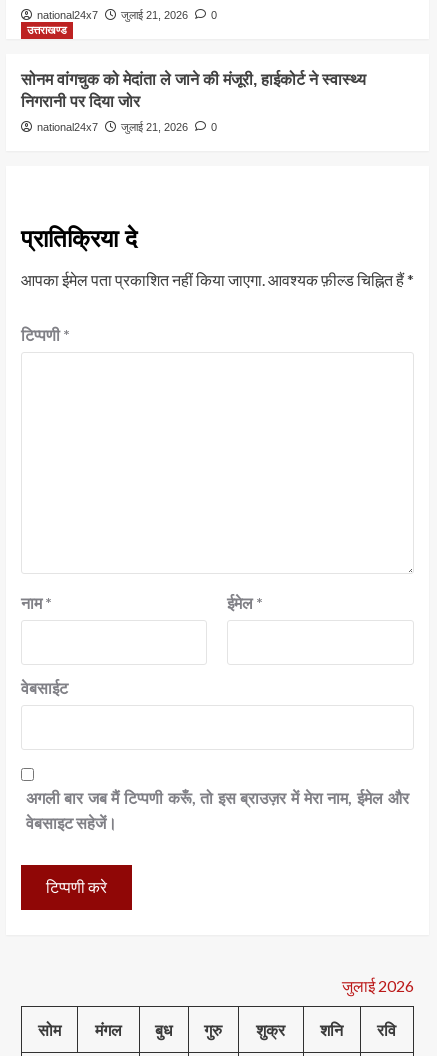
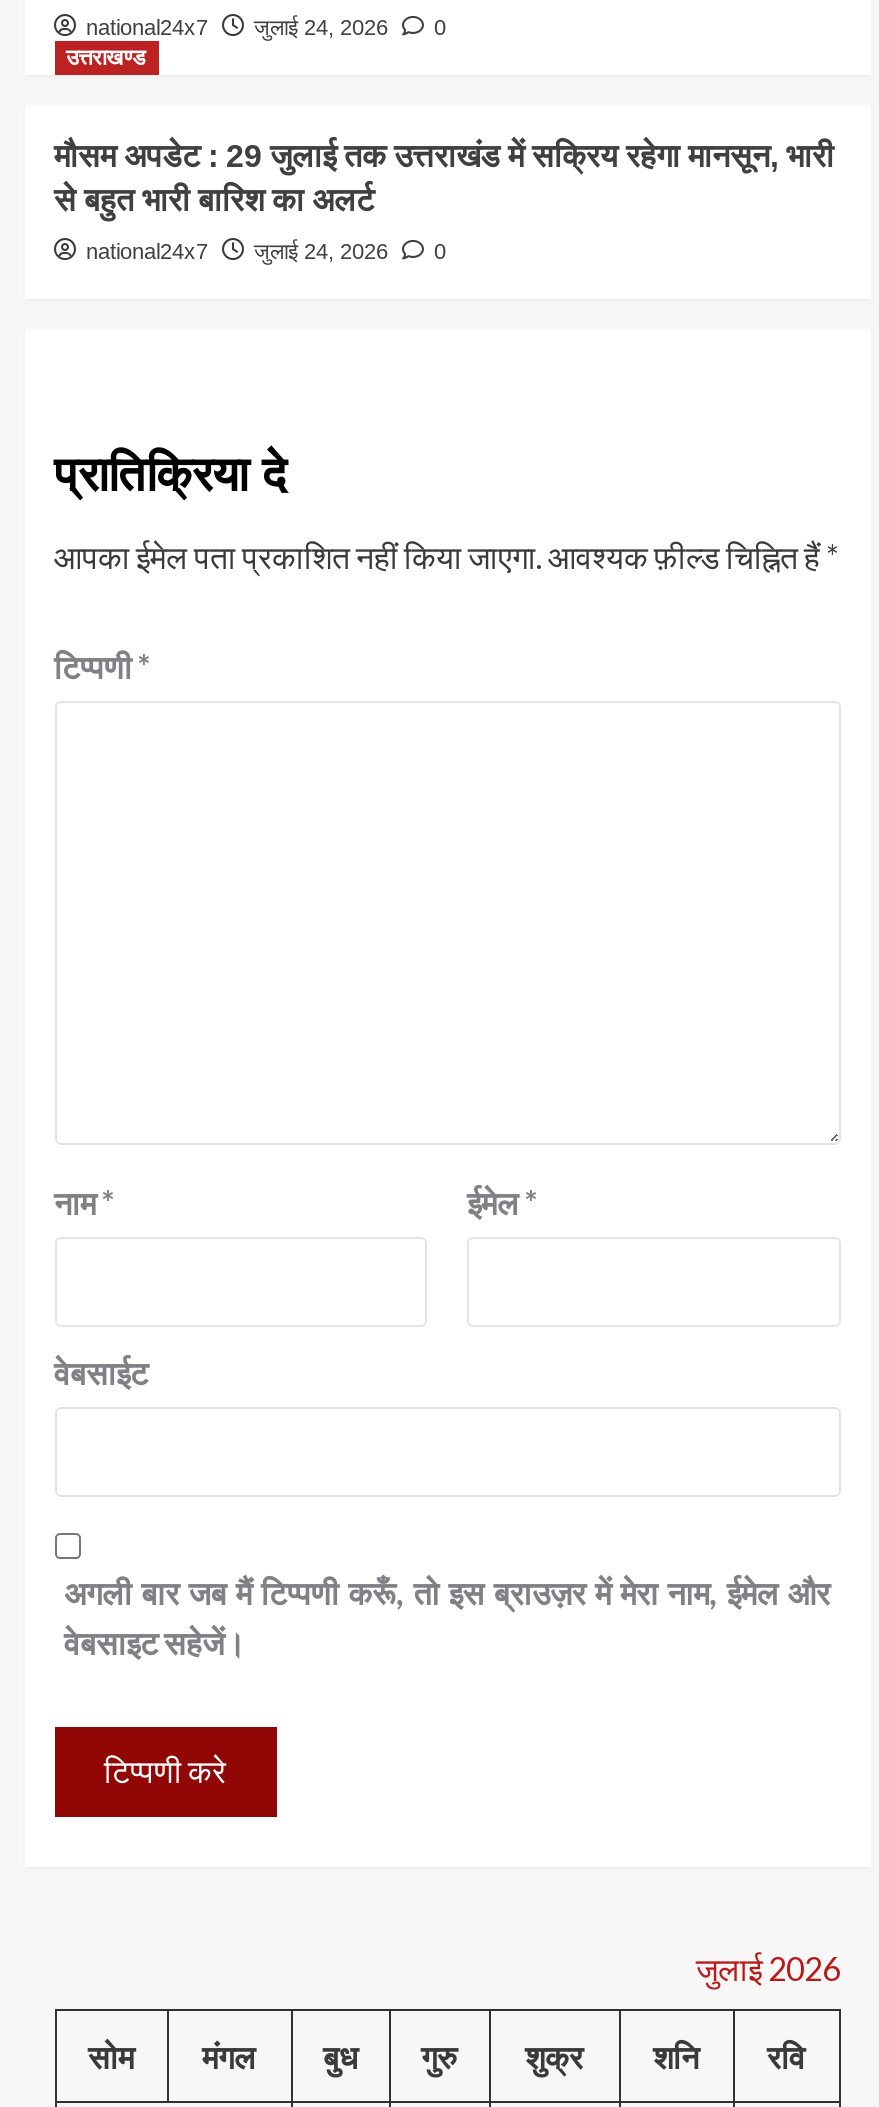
[36,9,216,21] national24x7 जुलाई 21, 2026 0 -> [86,14,446,38] national24x7 जुलाई 24, 2026 0
[20,71,365,110] सोनम वांगचुक को मेदांता ले जाने की मंजूरी, हाईकोर्ट ने स्वास्थ्य | निगरानी पर दिया जोर -> [54,138,834,216] मौसम अपडेट : 29 जुलाई तक उत्तराखंड में सक्रिय रहेगा मानसून, भारी | से बहुत भारी बारिश का अलर्ट
[36,121,216,133] national24x7 जुलाई 21, 2026 0 -> [86,238,446,262] national24x7 जुलाई 24, 2026 0

